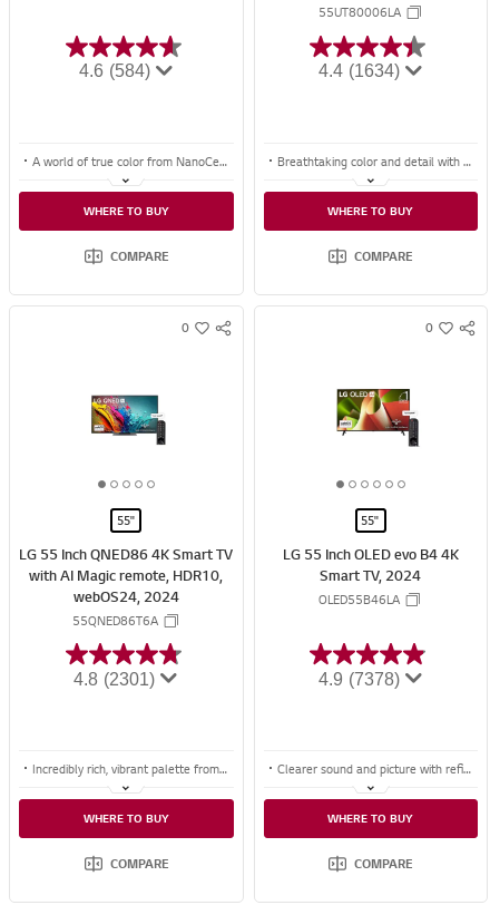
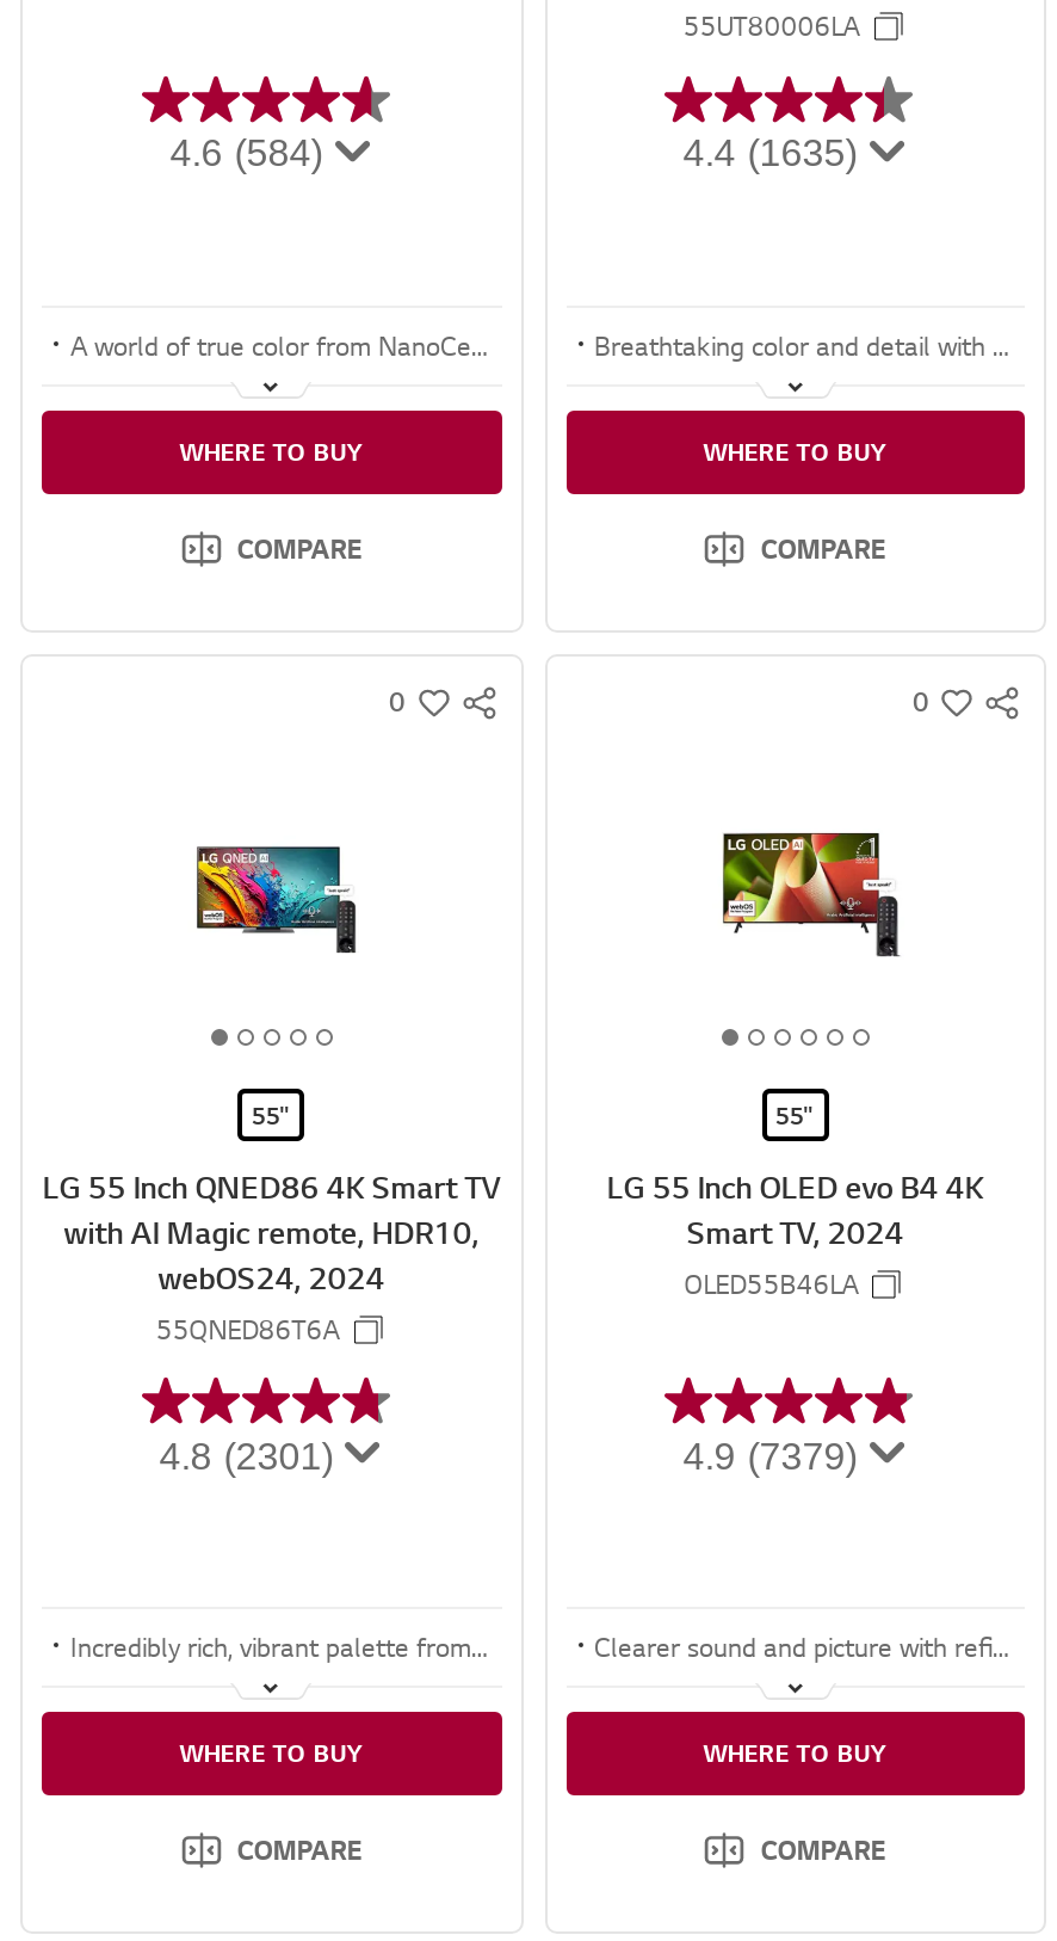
[318,62,400,81] 4.4 (1634) -> [683,133,857,173] 4.4 (1635)
[318,670,400,689] 4.9 (7378) -> [683,1435,857,1476] 4.9 (7379)

